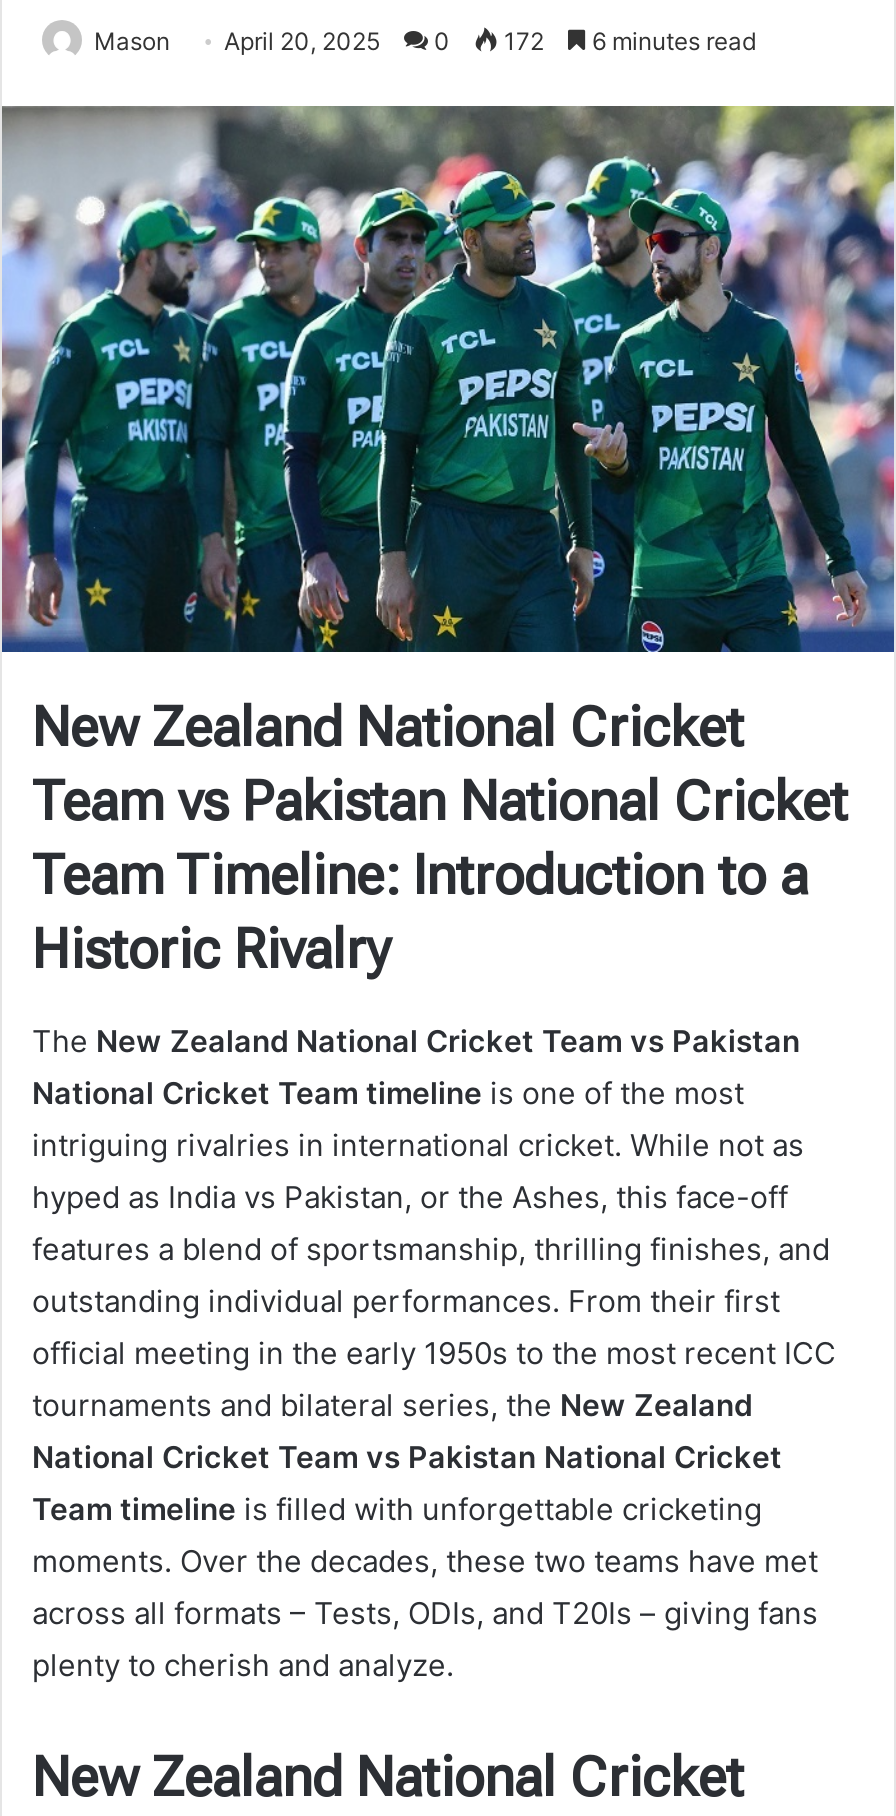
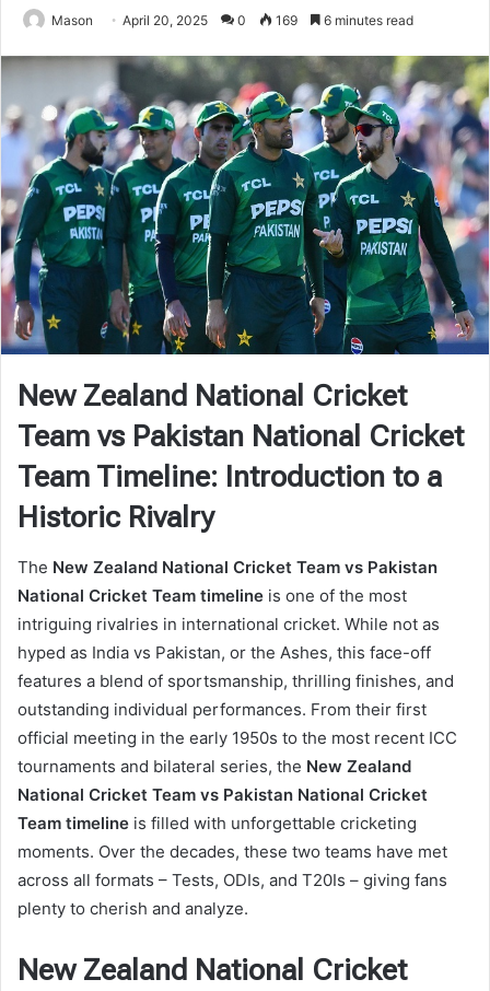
[94,27,756,57] Mason April 20, 2025 0 172 6 minutes read -> [51,12,413,29] Mason April 20, 2025 0 169 6 minutes read

